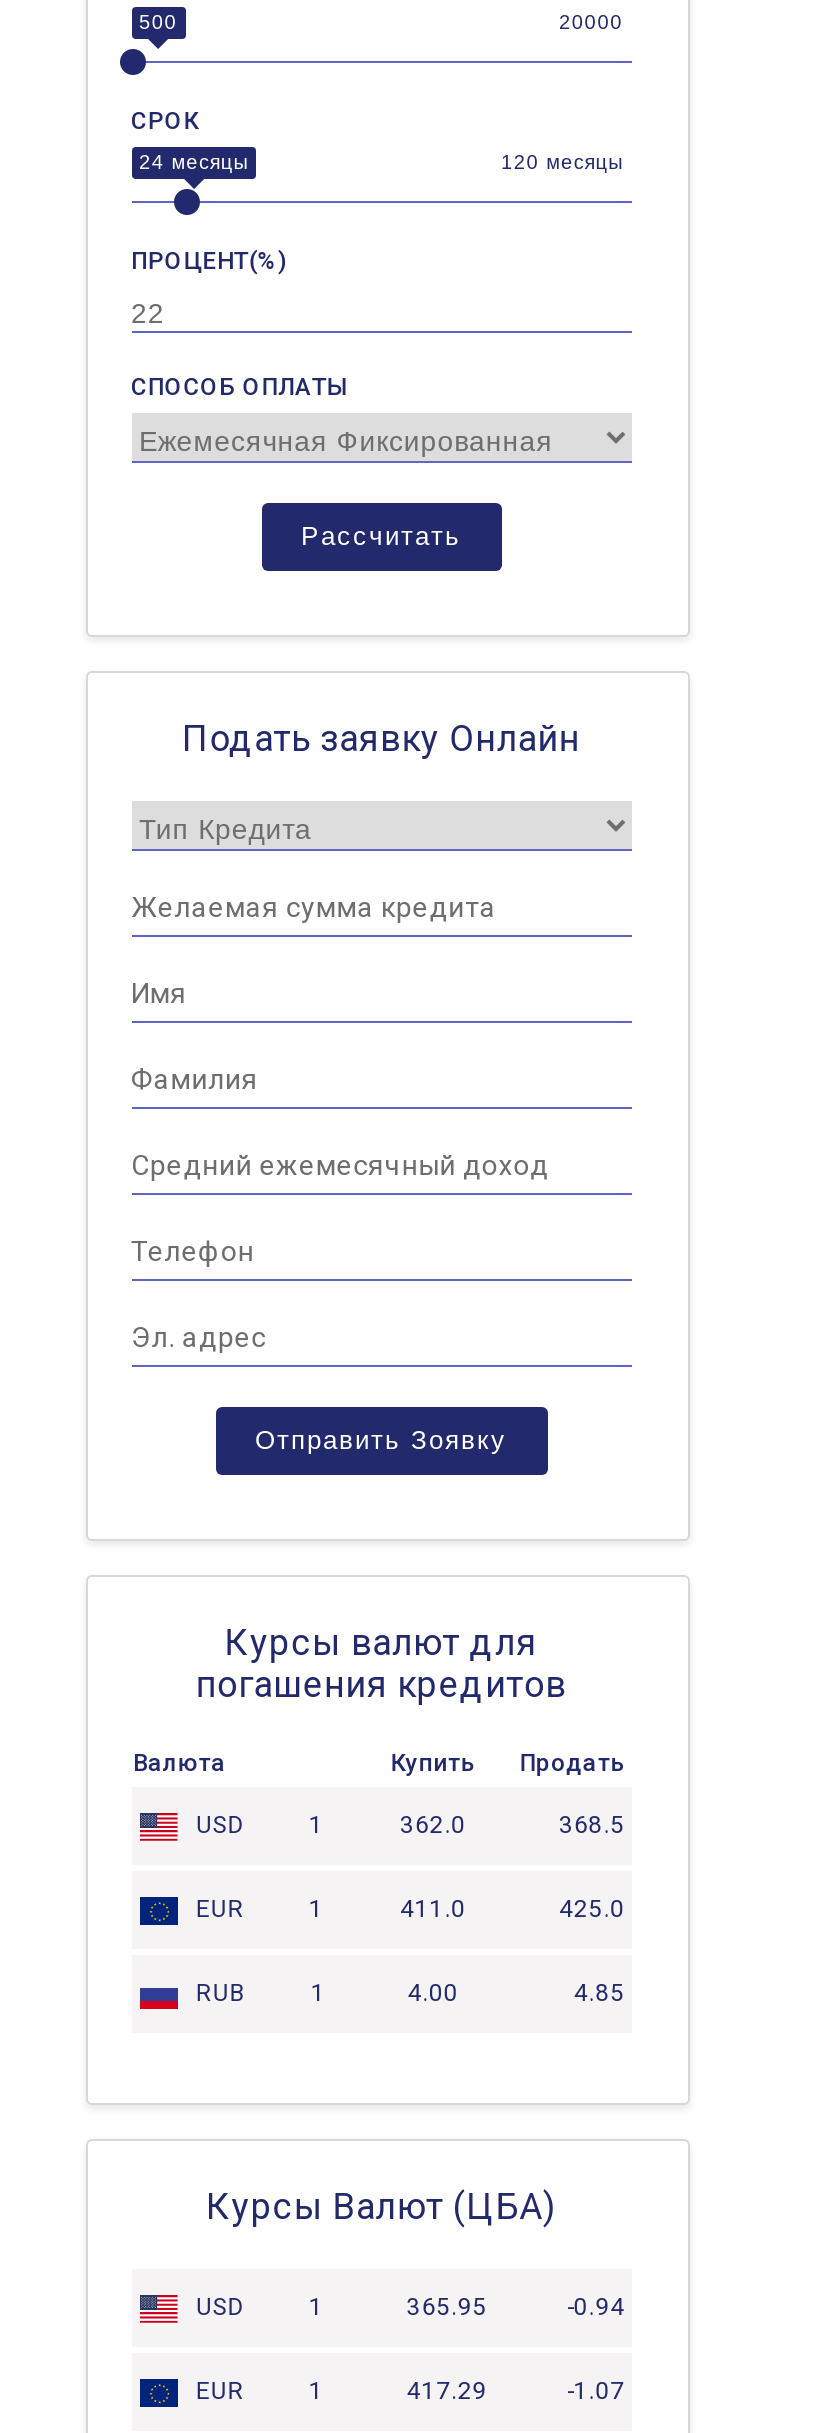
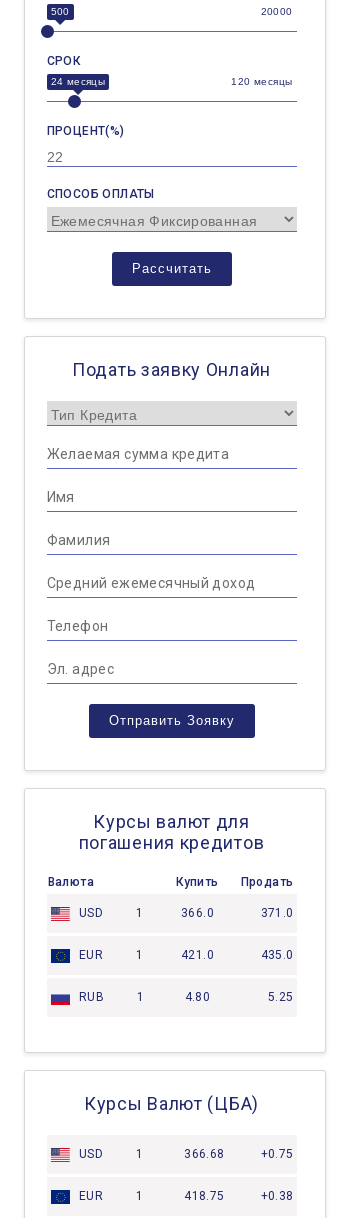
[400,1812,466,1840] 362.0 -> [181,906,214,920] 366.0
[559,1812,625,1840] 368.5 -> [260,906,293,920] 371.0
[400,1896,466,1924] 411.0 -> [181,948,214,962] 421.0
[559,1896,625,1924] 425.0 -> [260,948,293,962] 435.0
[407,1980,459,2008] 4.00 -> [185,990,210,1004] 4.80
[574,1980,625,2008] 4.85 -> [268,990,293,1004] 5.25
[407,2294,487,2322] 365.95 -> [184,1147,225,1161] 366.68
[567,2294,625,2322] -0.94 -> [260,1147,293,1161] +0.75
[407,2378,487,2406] 417.29 -> [184,1189,225,1203] 418.75
[567,2378,625,2406] -1.07 -> [260,1189,293,1203] +0.38

